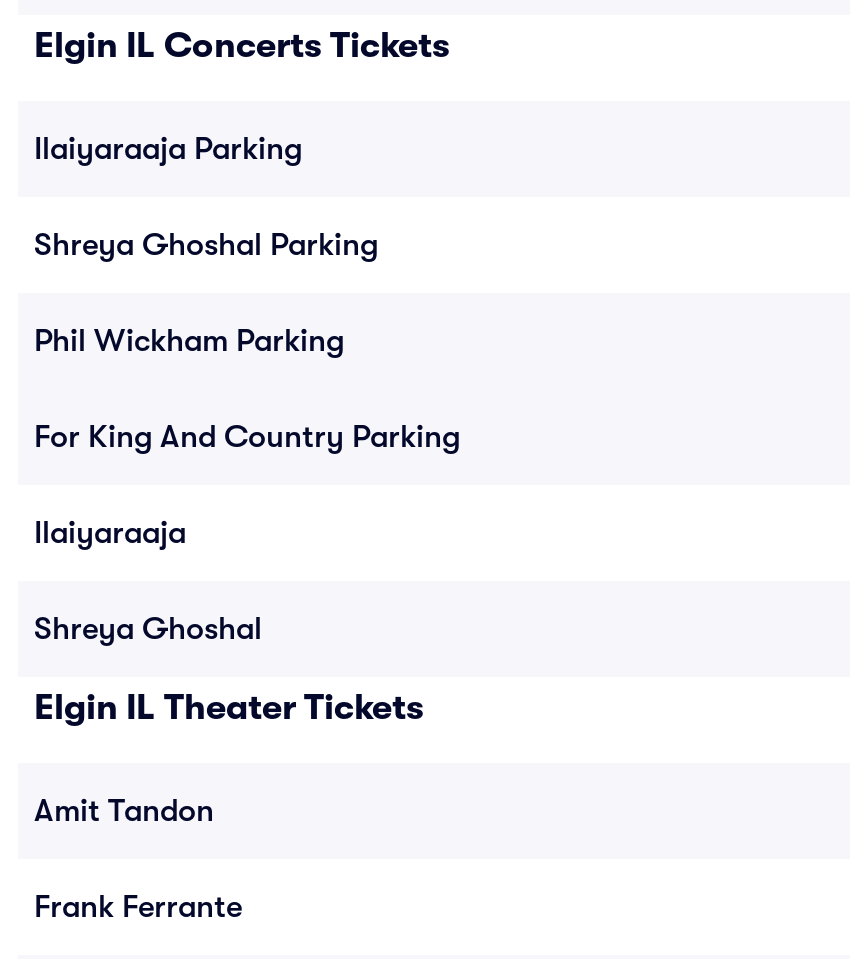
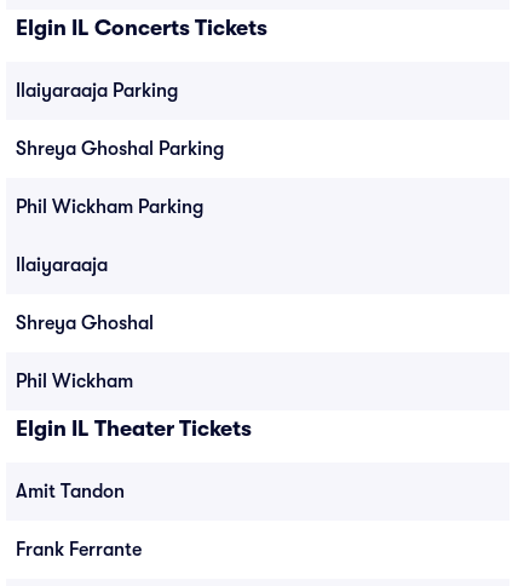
[34,419,460,455] For King And Country Parking -> none
moved [34,515,262,647] -> [16,254,154,334]: Ilaiyaraaja | Shreya Ghoshal
none -> [16,370,133,392] Phil Wickham

